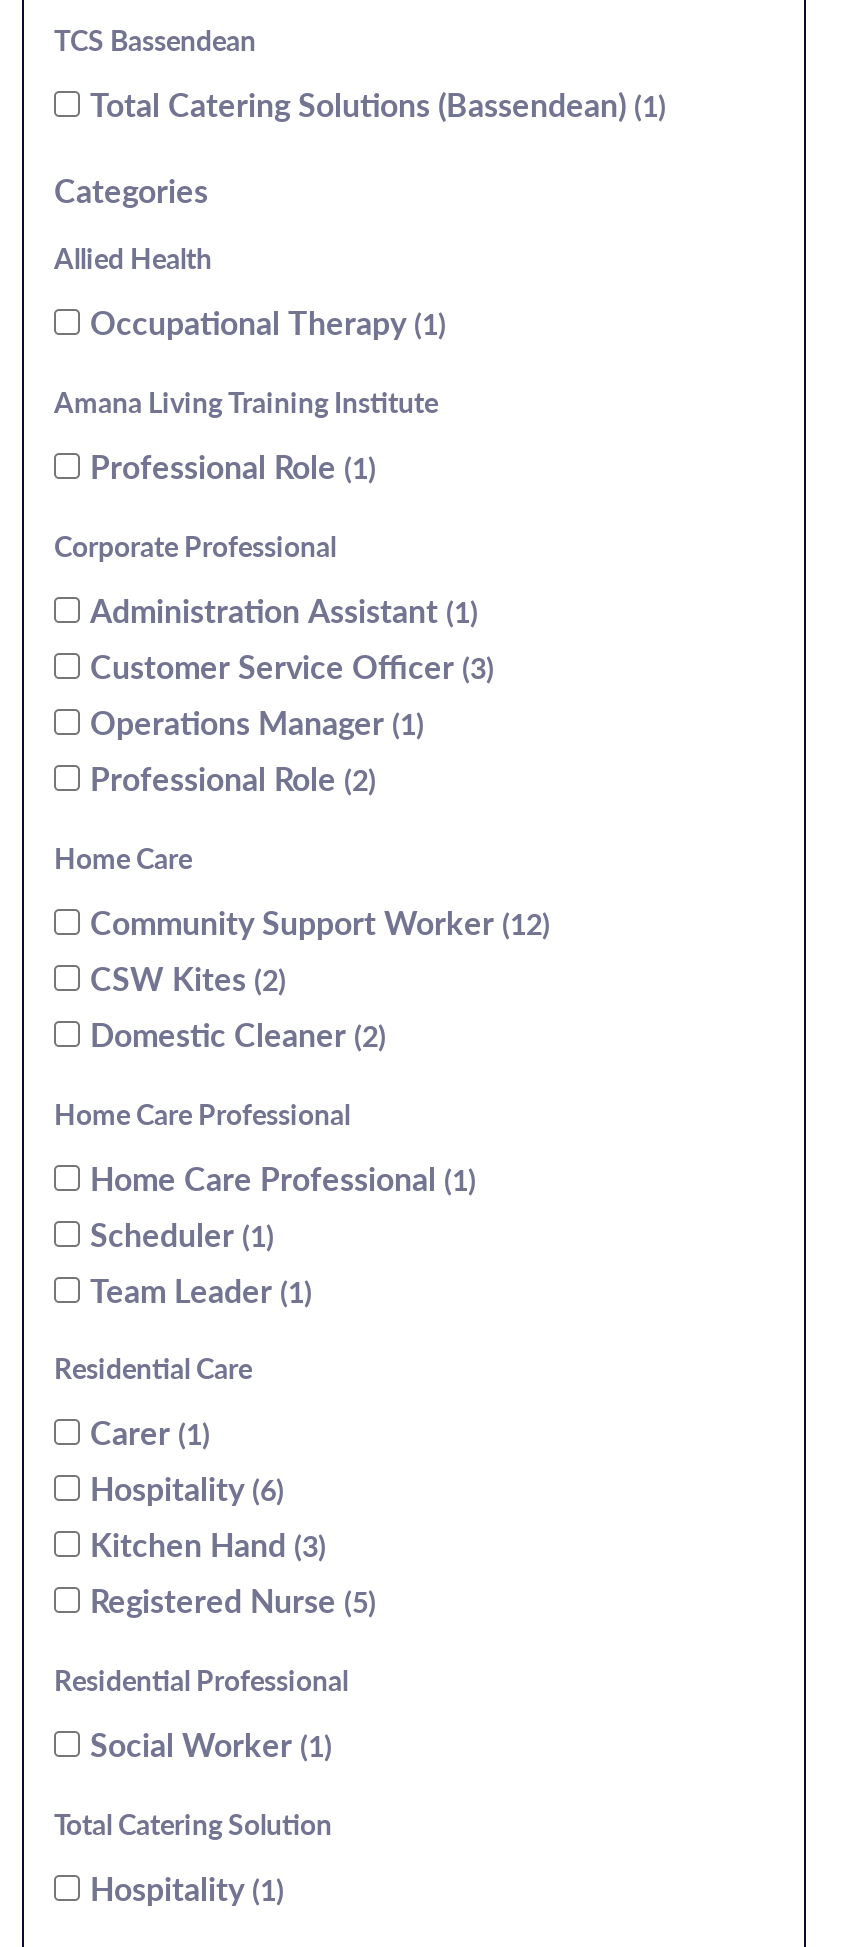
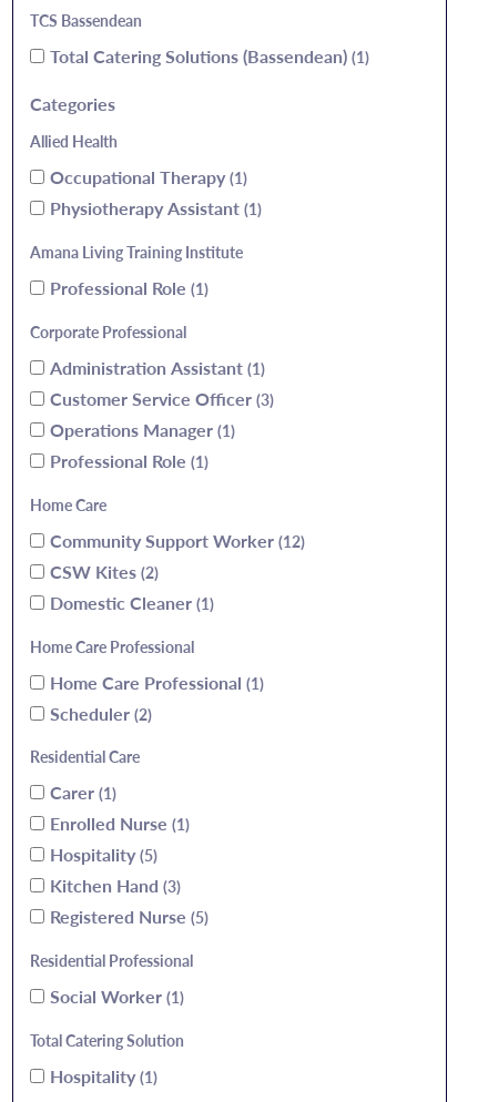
none -> [50,195,257,220] Physiotherapy Assistant 1
[90,754,368,800] Professional Role 2 -> [50,447,204,473] Professional Role 1
[90,1010,378,1056] Domestic Cleaner 2 -> [50,589,210,615] Domestic Cleaner 1
[90,1210,304,1312] Scheduler 1 | Team Leader 1 -> [50,700,148,726] Scheduler 2
[90,1466,276,1512] Hospitality 6 -> [50,811,185,868] Enrolled Nurse 1 | Hospitality 5

